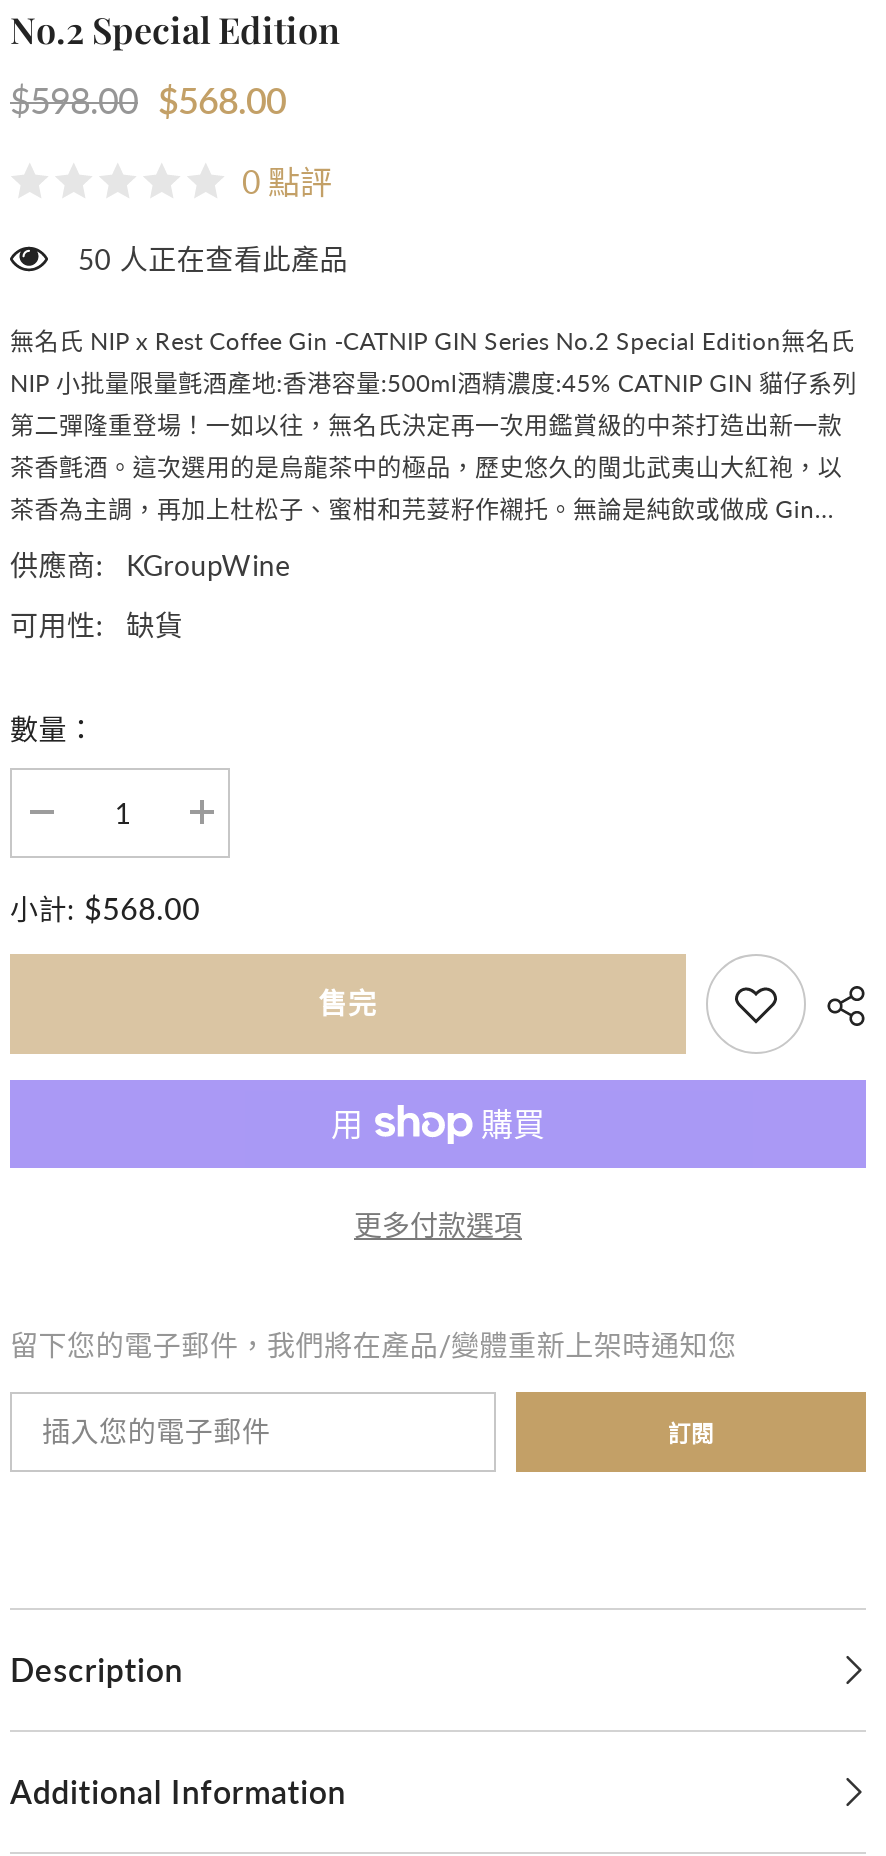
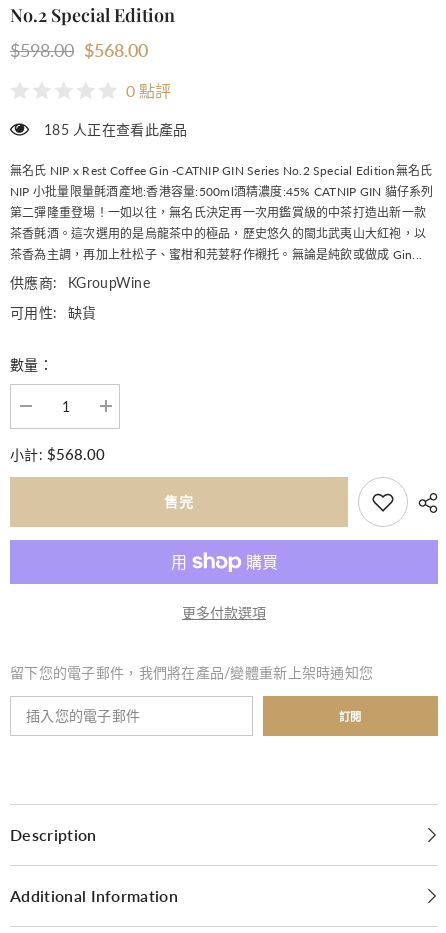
[78,243,348,277] 50 人正在查看此產品 -> [44,121,187,138] 185 人正在查看此產品

